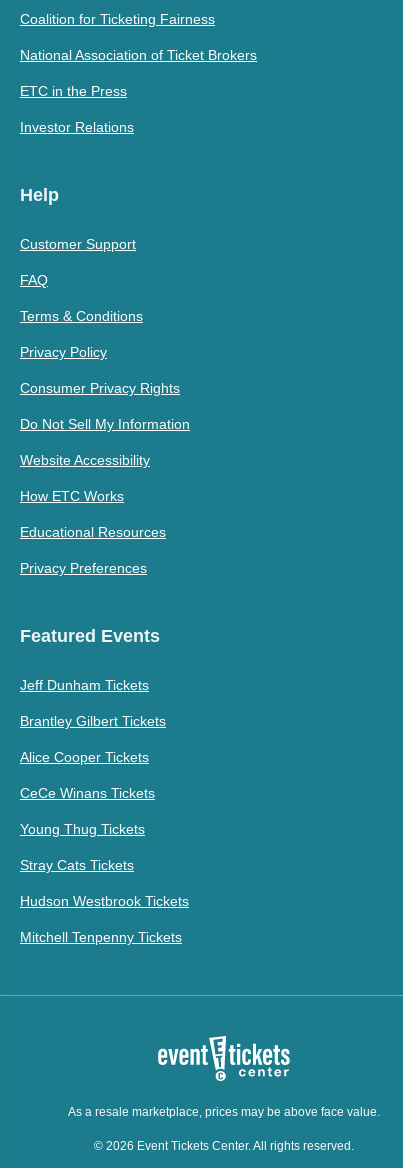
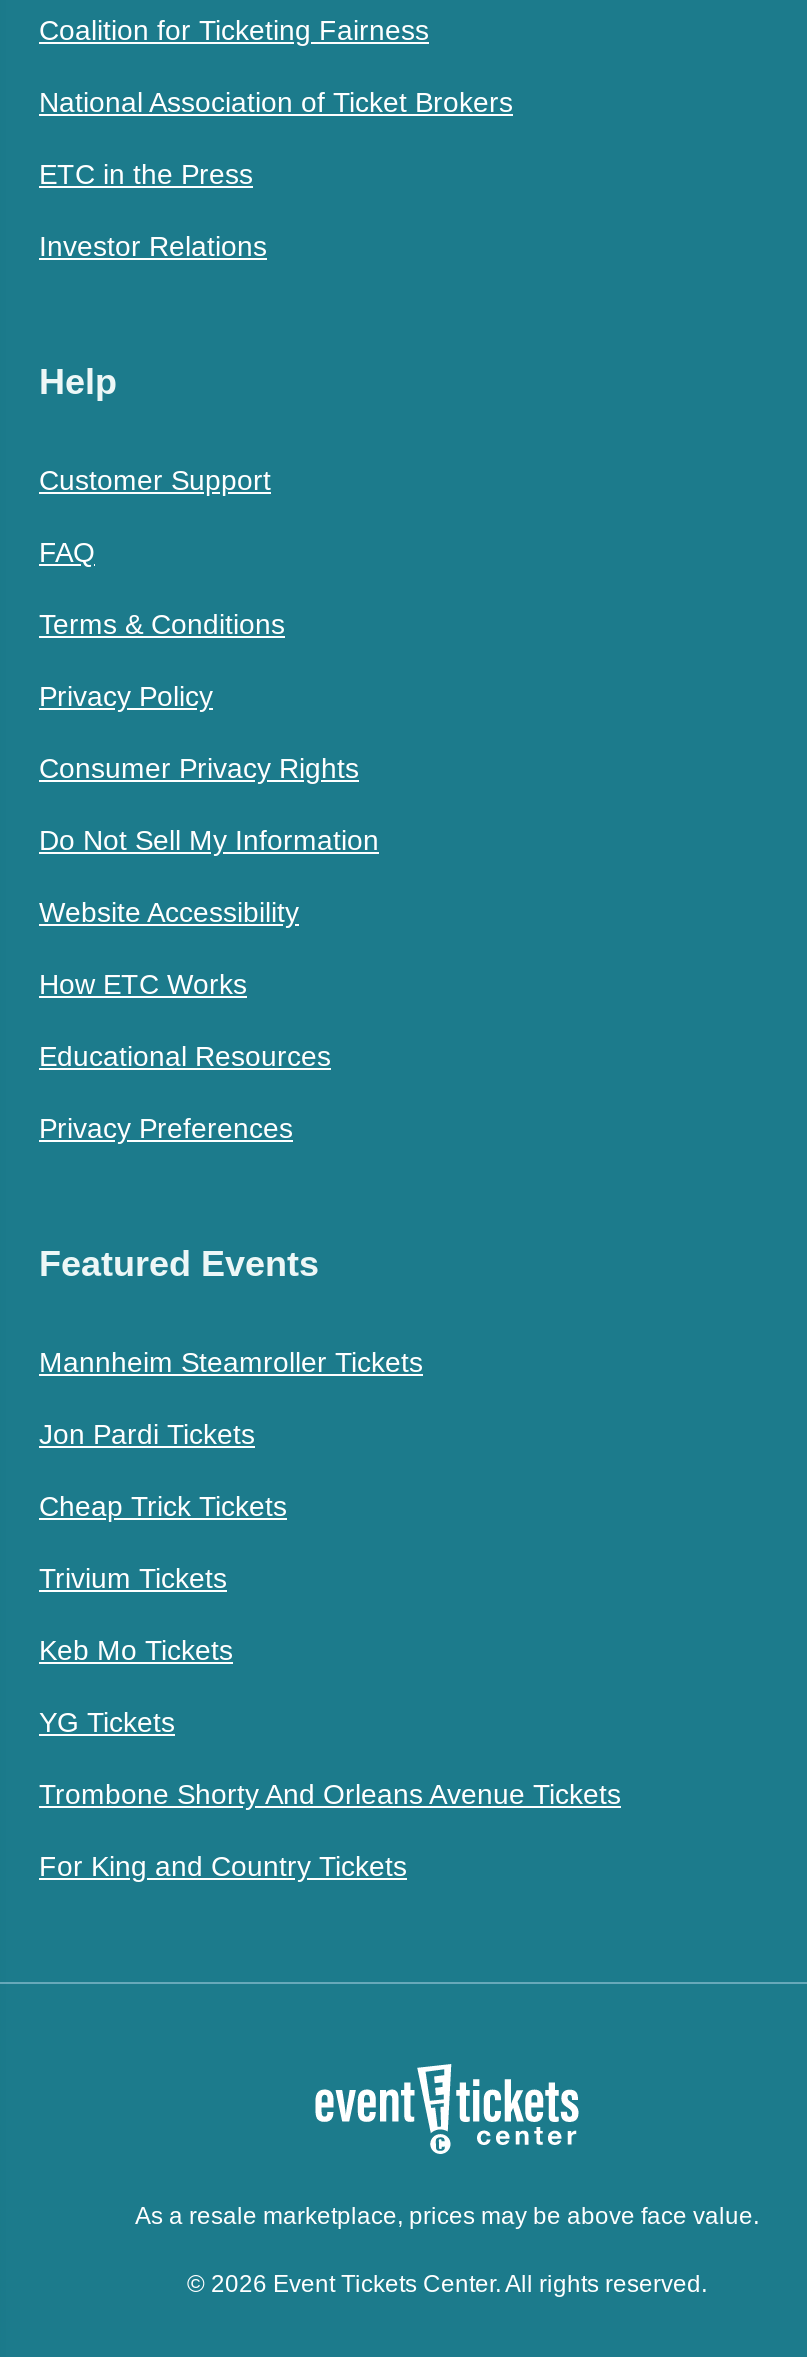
[20,676,149,692] Jeff Dunham Tickets -> [39,1345,423,1377] Mannheim Steamroller Tickets
[20,712,166,728] Brantley Gilbert Tickets -> [39,1417,255,1449] Jon Pardi Tickets
[20,748,149,764] Alice Cooper Tickets -> [39,1489,287,1521] Cheap Trick Tickets
[20,784,155,800] CeCe Winans Tickets -> [39,1561,227,1593] Trivium Tickets
[20,820,145,836] Young Thug Tickets -> [39,1633,233,1665] Keb Mo Tickets
[20,856,134,872] Stray Cats Tickets -> [39,1705,175,1737] YG Tickets
[20,892,189,908] Hudson Westbrook Tickets -> [39,1777,621,1809] Trombone Shorty And Orleans Avenue Tickets
[20,928,182,944] Mitchell Tenpenny Tickets -> [39,1849,407,1881] For King and Country Tickets

